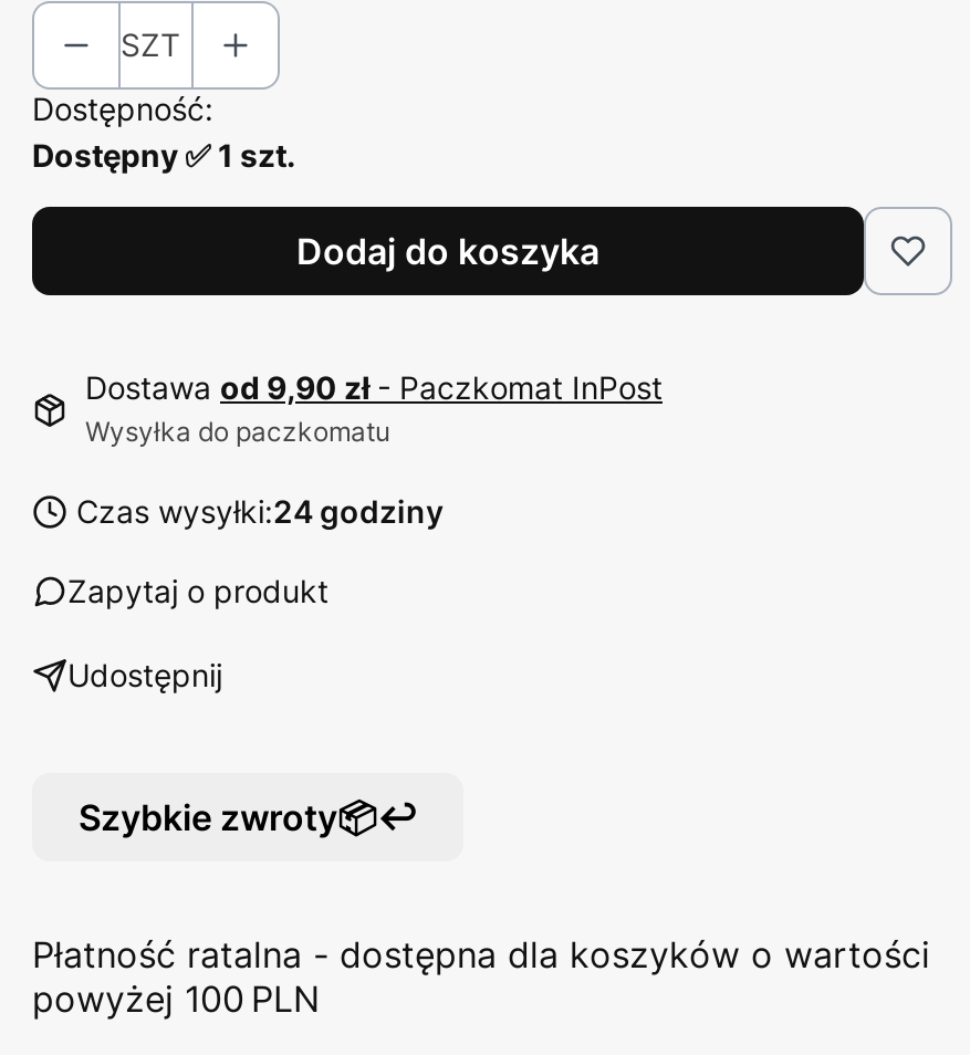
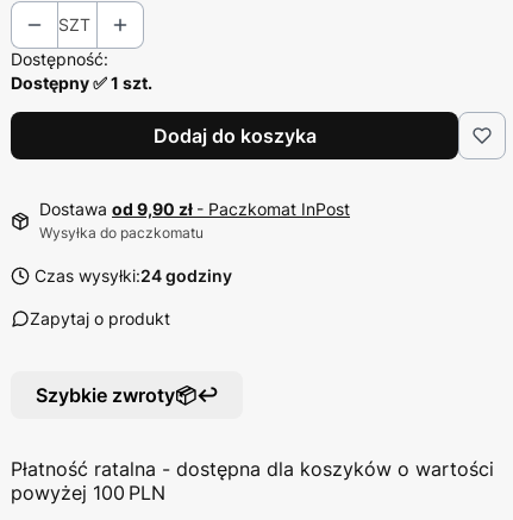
[67,656,222,694] Udostępnij -> none

